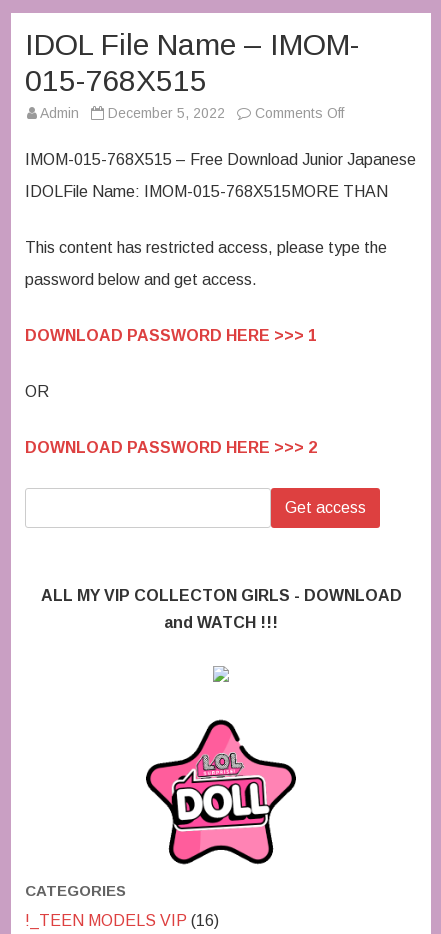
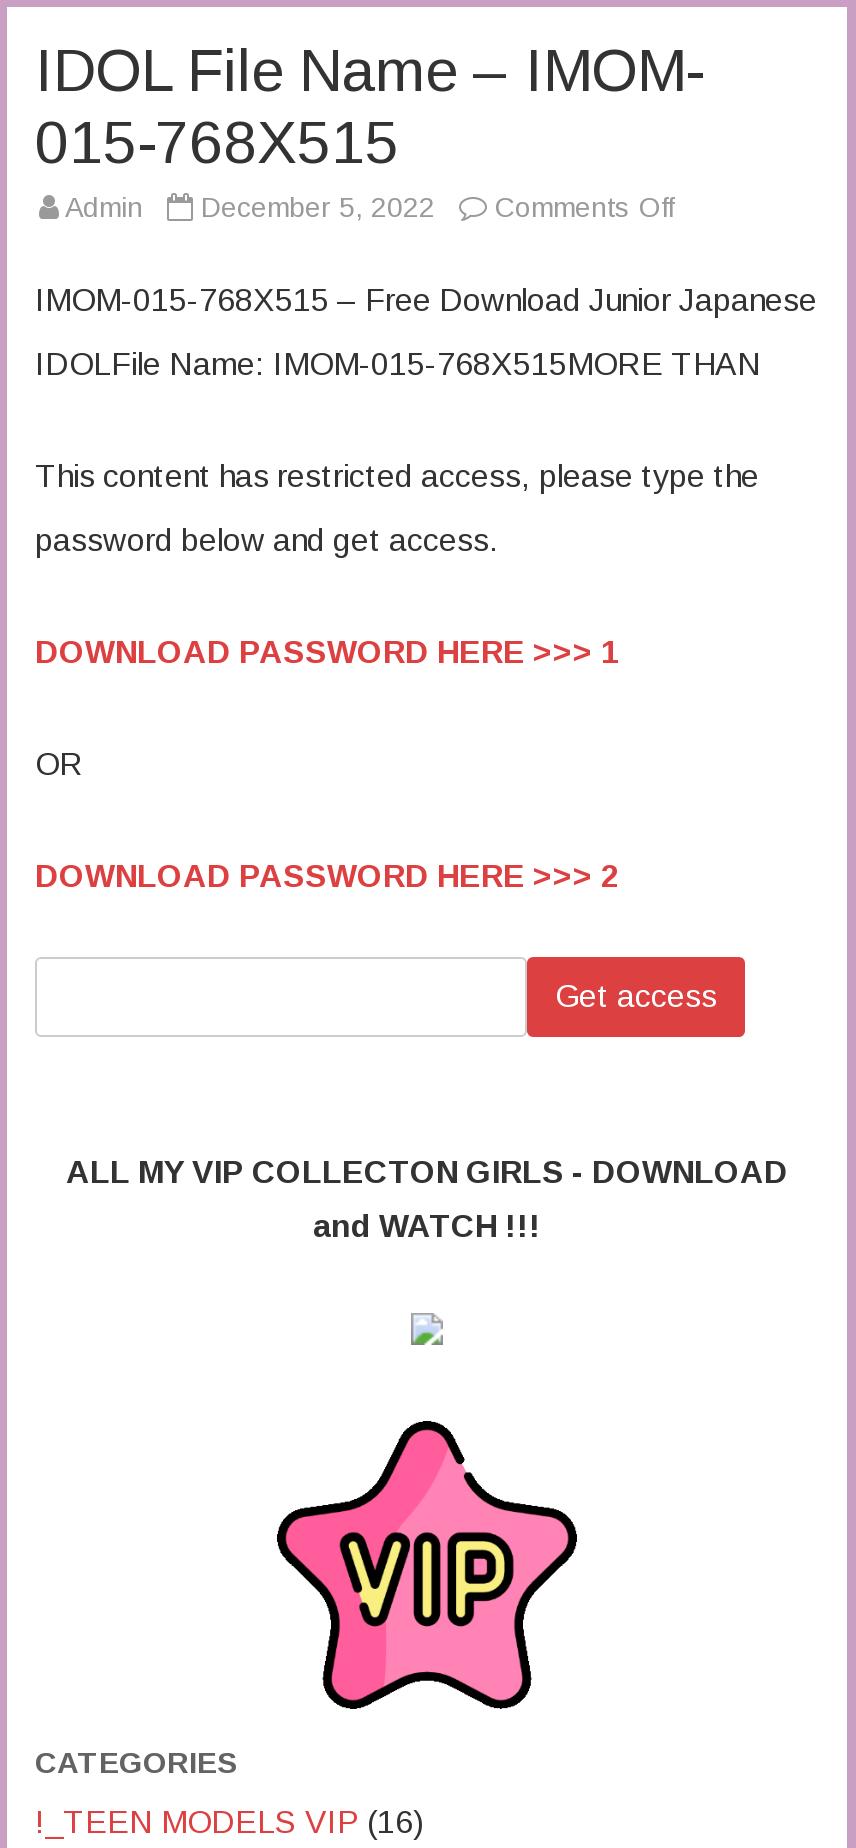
[171,752,270,833] [image] -> [327,1487,525,1643] [image]

